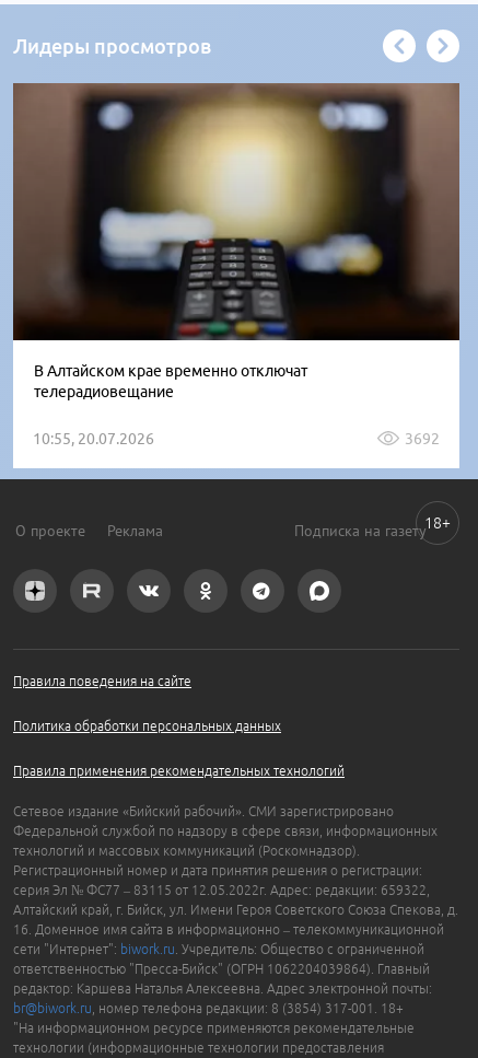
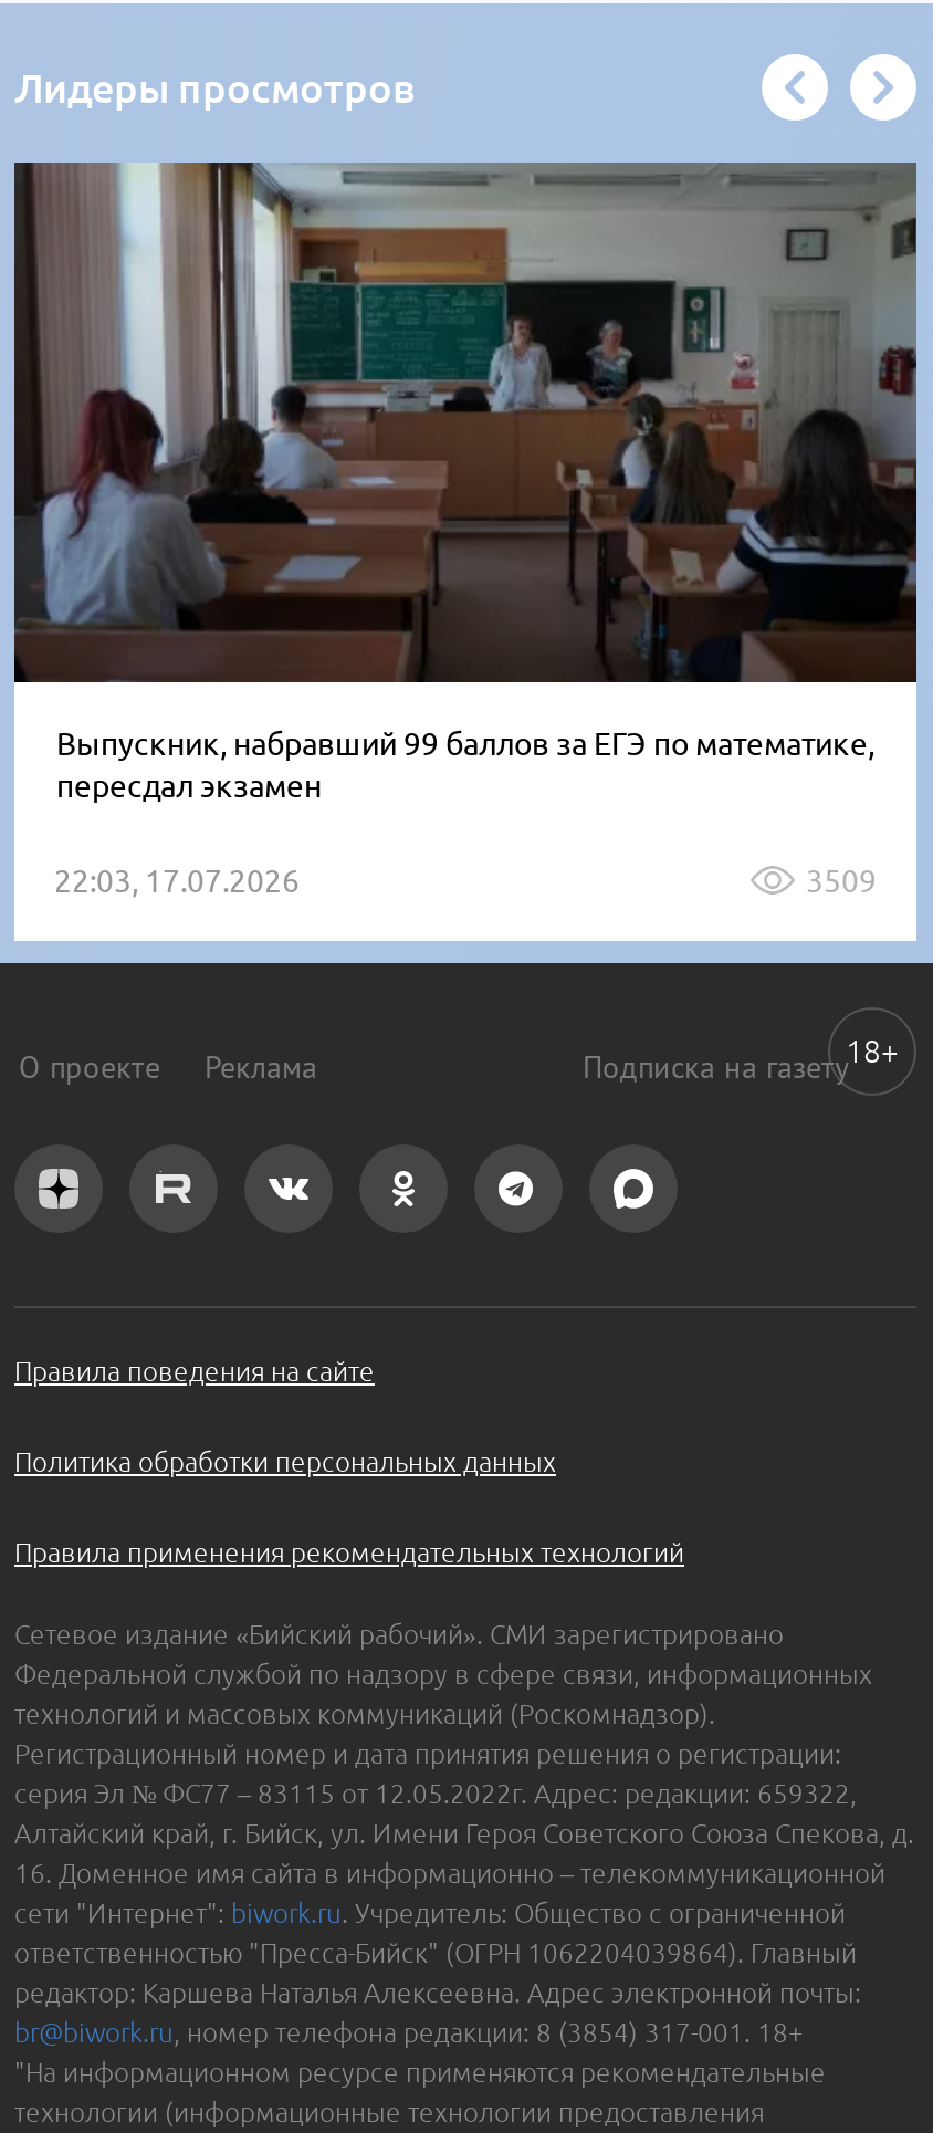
[13,82,459,400] [image] | В Алтайском крае временно отключат | телерадиовещание -> [14,163,916,803] [image] | Выпускник, набравший 99 баллов за ЕГЭ по математике, | пересдал экзамен
[33,430,440,447] 10:55, 20.07.2026 | 3692 -> [54,863,877,898] 22:03, 17.07.2026 | 3509

